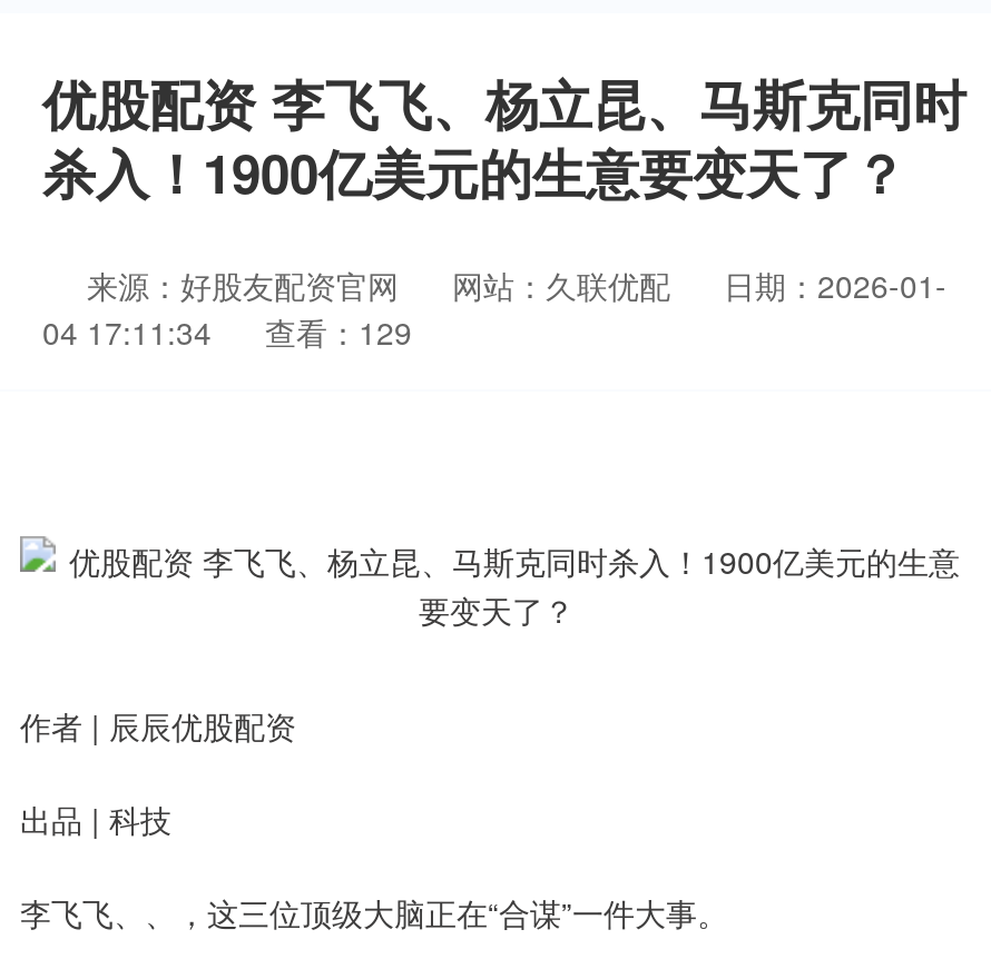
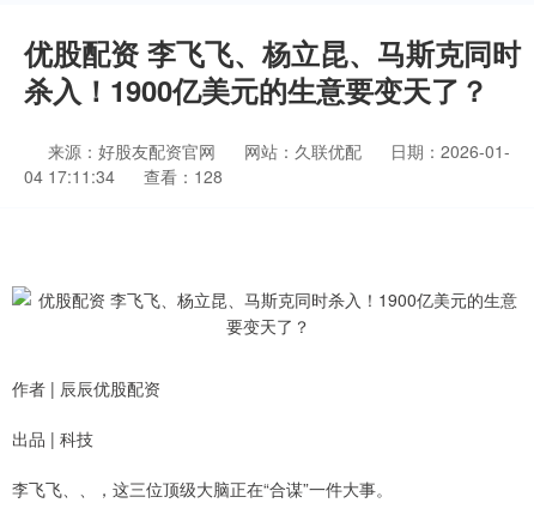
[42,309,412,354] 04 17:11:34 查看：129 -> [24,164,223,188] 04 17:11:34 查看：128

